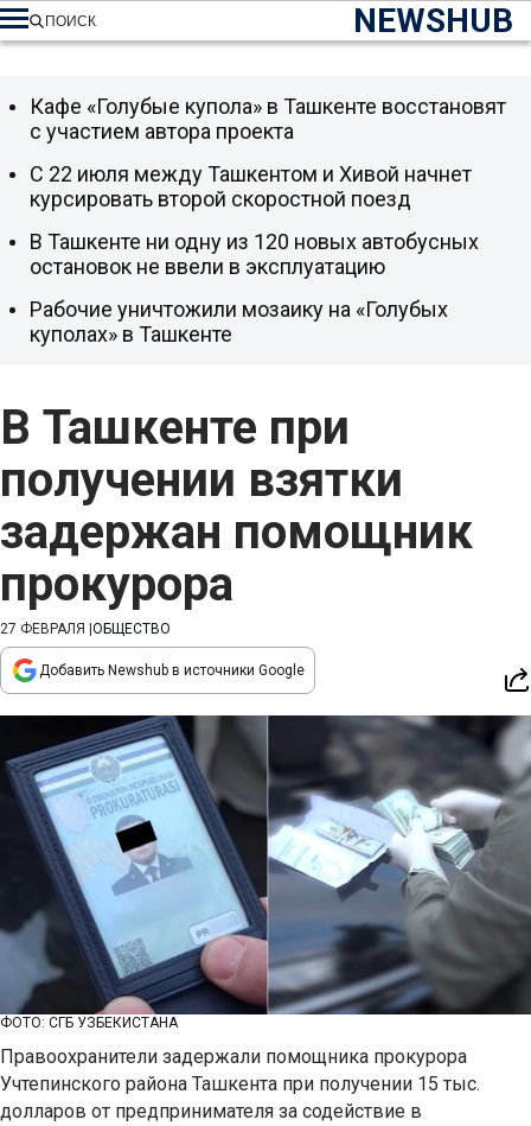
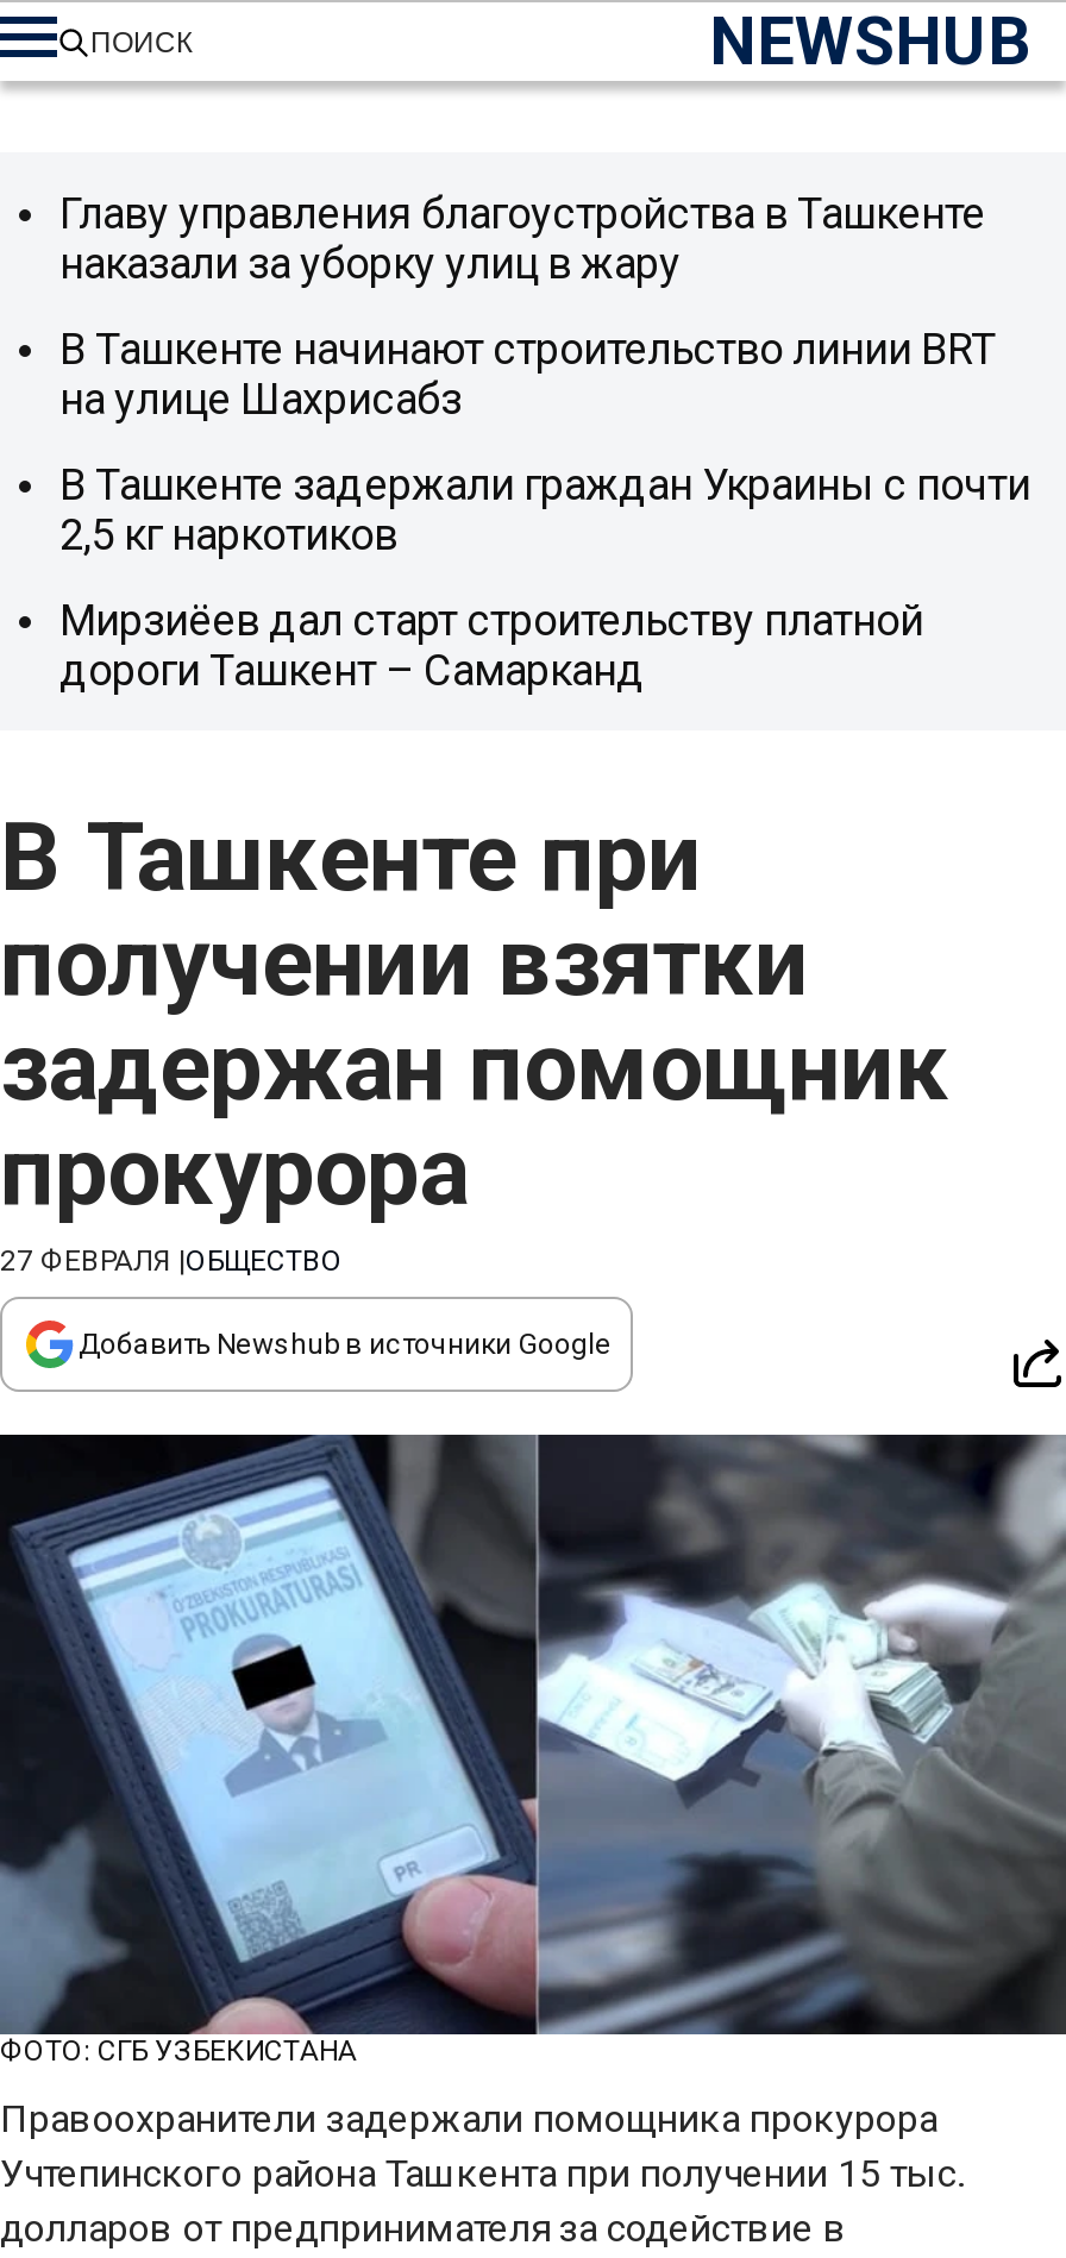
[30,94,506,144] Кафе «Голубые купола» в Ташкенте восстановят | с участием автора проекта -> [59,188,985,288] Главу управления благоустройства в Ташкенте | наказали за уборку улиц в жару
[30,161,472,211] С 22 июля между Ташкентом и Хивой начнет | курсировать второй скоростной поезд -> [59,324,997,424] В Ташкенте начинают строительство линии BRT | на улице Шахрисабз
[30,229,479,279] В Ташкенте ни одну из 120 новых автобусных | остановок не ввели в эксплуатацию -> [59,459,1030,559] В Ташкенте задержали граждан Украины с почти | 2,5 кг наркотиков
[30,297,448,346] Рабочие уничтожили мозаику на «Голубых | куполах» в Ташкенте -> [59,595,923,695] Мирзиёев дал старт строительству платной | дороги Ташкент – Самарканд

